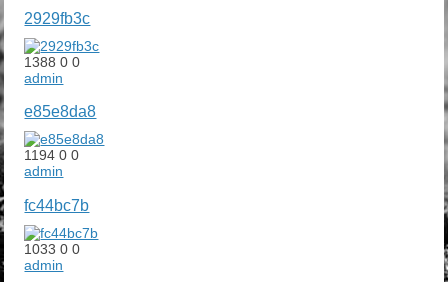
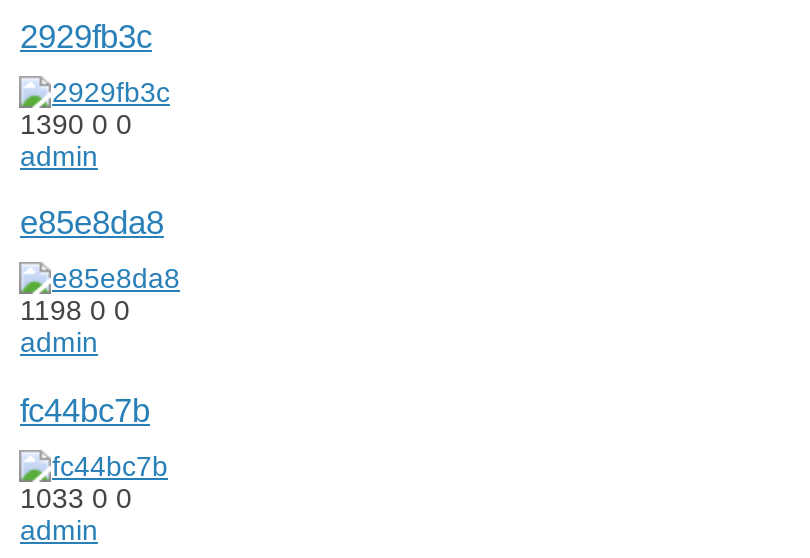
[24,54,80,70] 138800 -> [20,108,132,140] 139000
[24,147,79,163] 1194 0 0 -> [20,294,130,326] 1198 0 0

